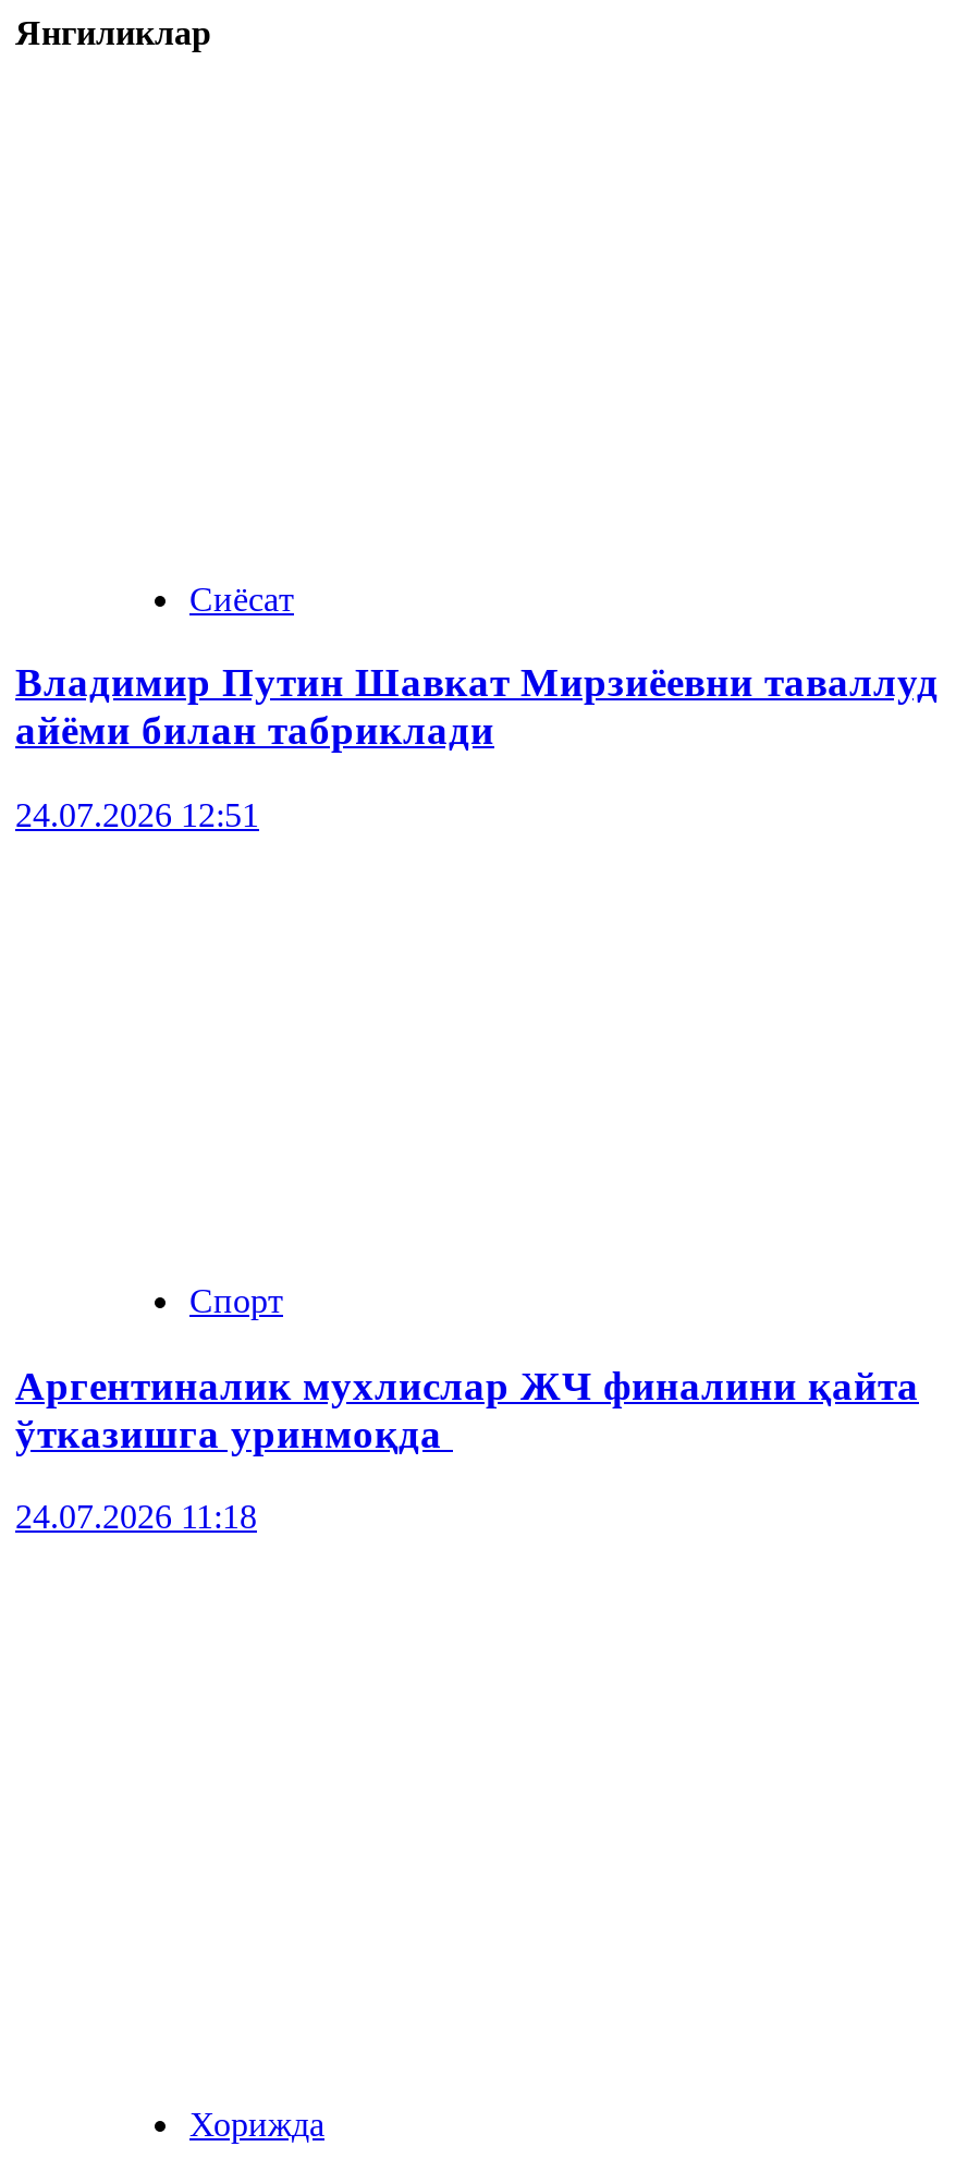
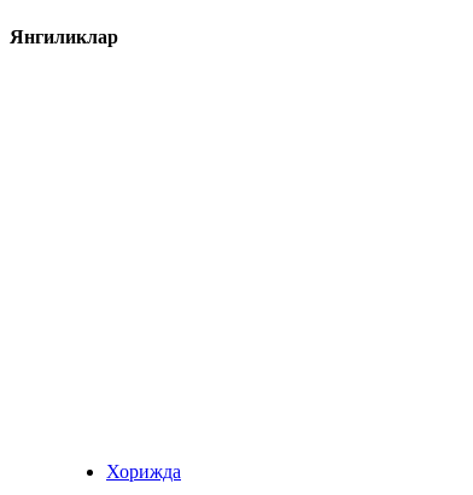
[15,580,939,833] Сиёсат | Владимир Путин Шавкат Мирзиёевни таваллуд | айёми билан табриклади | 24.07.2026 12:51 -> none
[15,1282,919,1536] Спорт | Аргентиналик мухлислар ЖЧ финалини қайта | ўтказишга уринмоқда | 24.07.2026 11:18 -> none

